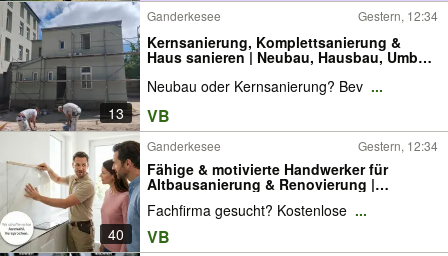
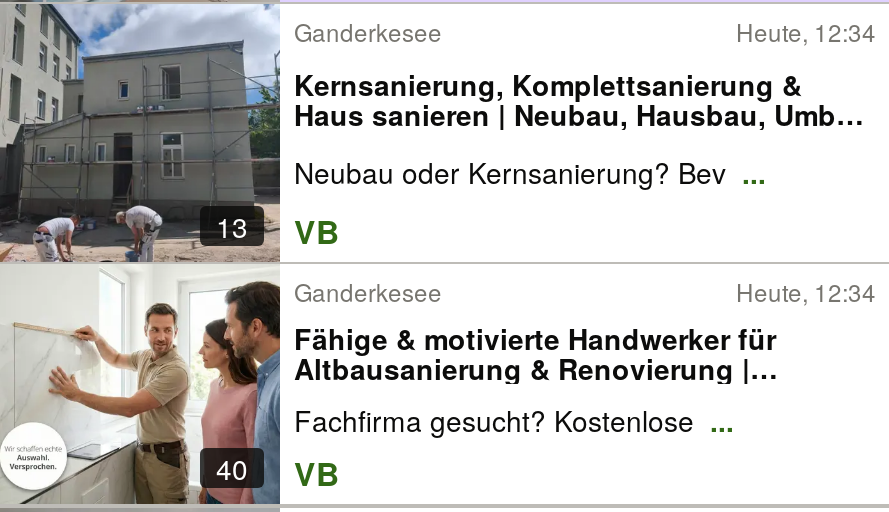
[358,7,438,24] Gestern, 12:34 -> [736,14,876,48] Heute, 12:34
[358,137,438,154] Gestern, 12:34 -> [736,274,876,308] Heute, 12:34

